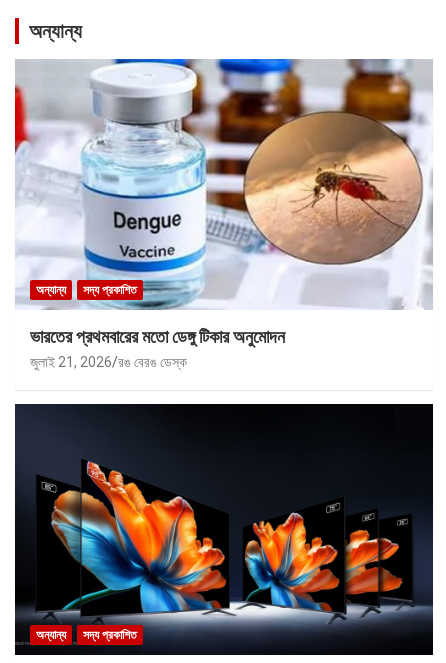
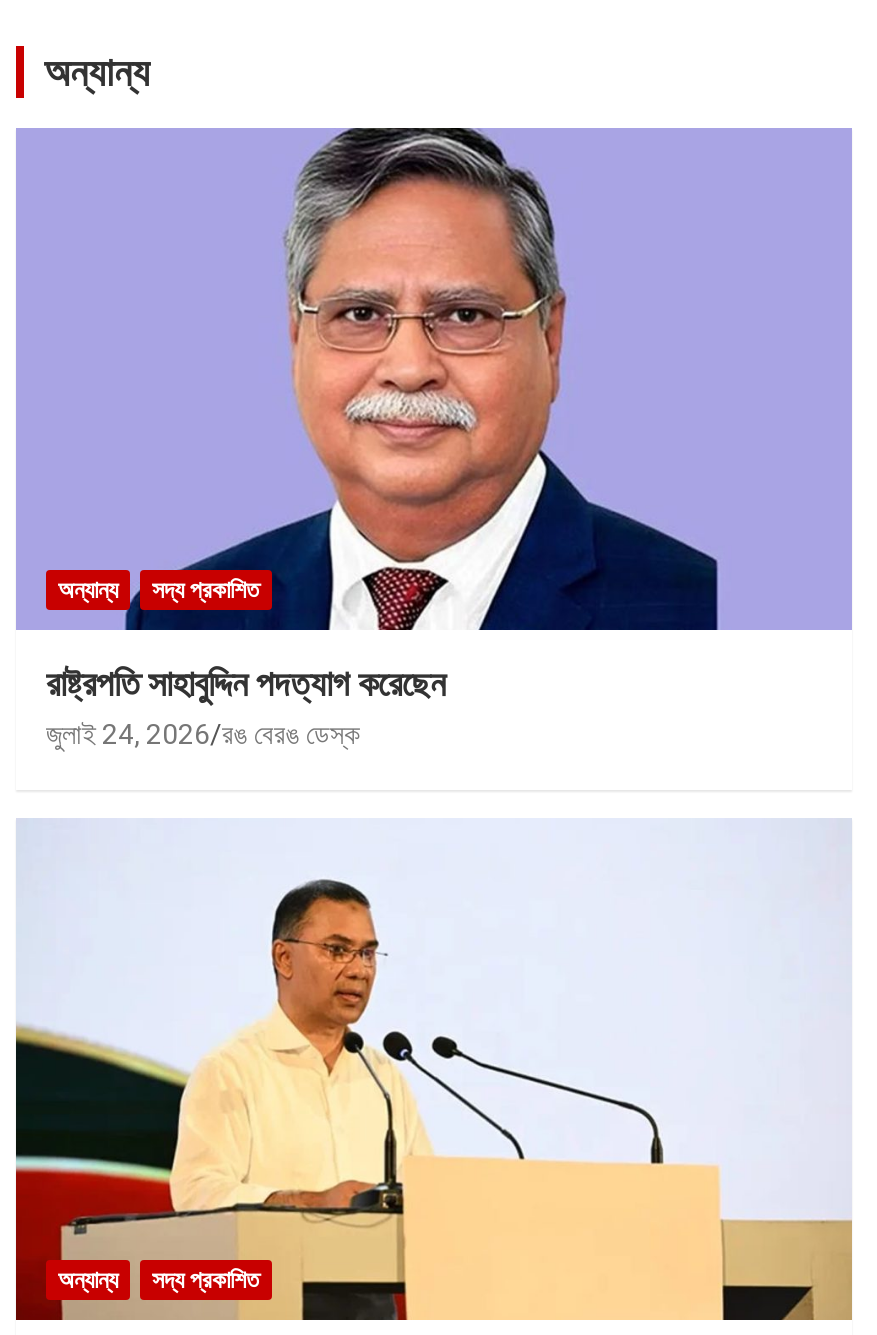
[14,58,433,370] [image] | ভারতের প্রথমবারের মতো ডেঙ্গু টিকার অনুমোদন | জুলাই 21, 2026 রঙ বেরঙ ডেস্ক -> [16,126,852,750] [image] | রাষ্ট্রপতি সাহাবুদ্দিন পদত্যাগ করেছেন | জুলাই 24, 2026 রঙ বেরঙ ডেস্ক
[14,403,434,656] [image] -> [14,818,854,1322] [image]

